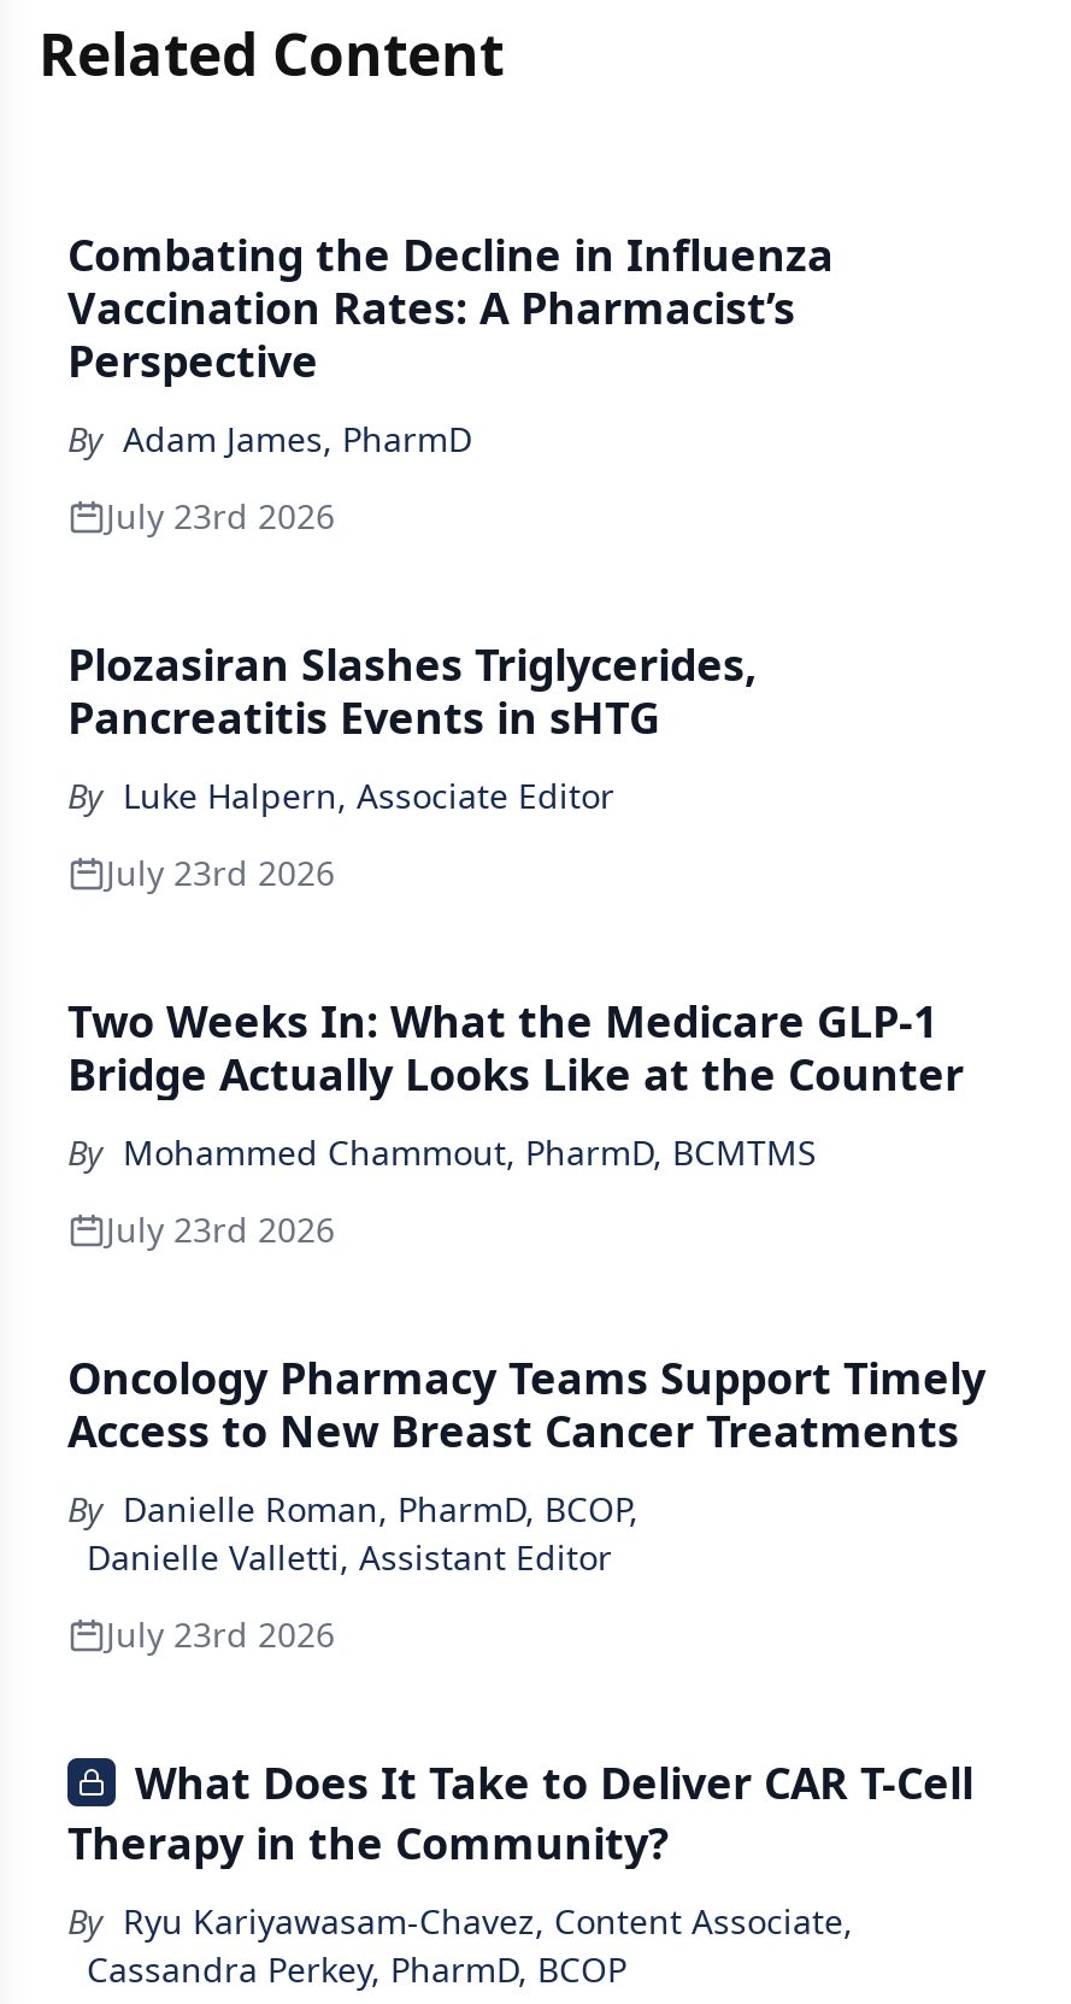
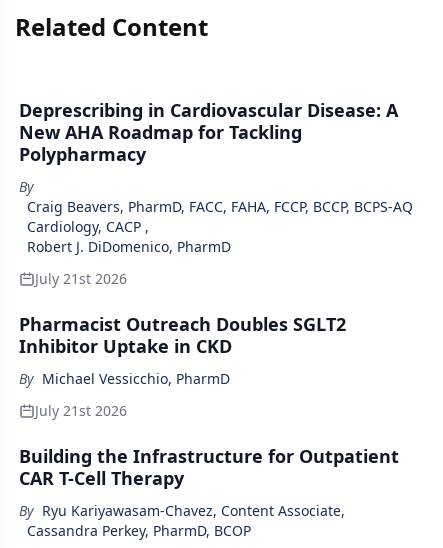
[67,225,985,1872] Combating the Decline in Influenza | Vaccination Rates: A Pharmacist’s | Perspective | By Adam James, PharmD | July 23rd 2026 | Plozasiran Slashes Triglycerides, | Pancreatitis Events in sHTG | By Luke Halpern, Associate Editor | July 23rd 2026 | Two Weeks In: What the Medicare GLP-1 | Bridge Actually Looks Like at the Counter | By Mohammed Chammout, PharmD, BCMTMS | July 23rd 2026 | Oncology Pharmacy Teams Support Timely | Access to New Breast Cancer Treatments | By Danielle Roman, PharmD, BCOP, | Danielle Valletti, Assistant Editor | July 23rd 2026 | What Does It Take to Deliver CAR T-Cell | Therapy in the Community? -> [19,98,413,490] Deprescribing in Cardiovascular Disease: A | New AHA Roadmap for Tackling | Polypharmacy | By | Craig Beavers, PharmD, FACC, FAHA, FCCP, BCCP, BCPS-AQ | Cardiology, CACP, | Robert J. DiDomenico, PharmD | July 21st 2026 | Pharmacist Outreach Doubles SGLT2 | Inhibitor Uptake in CKD | By Michael Vessicchio, PharmD | July 21st 2026 | Building the Infrastructure for Outpatient | CAR T-Cell Therapy

